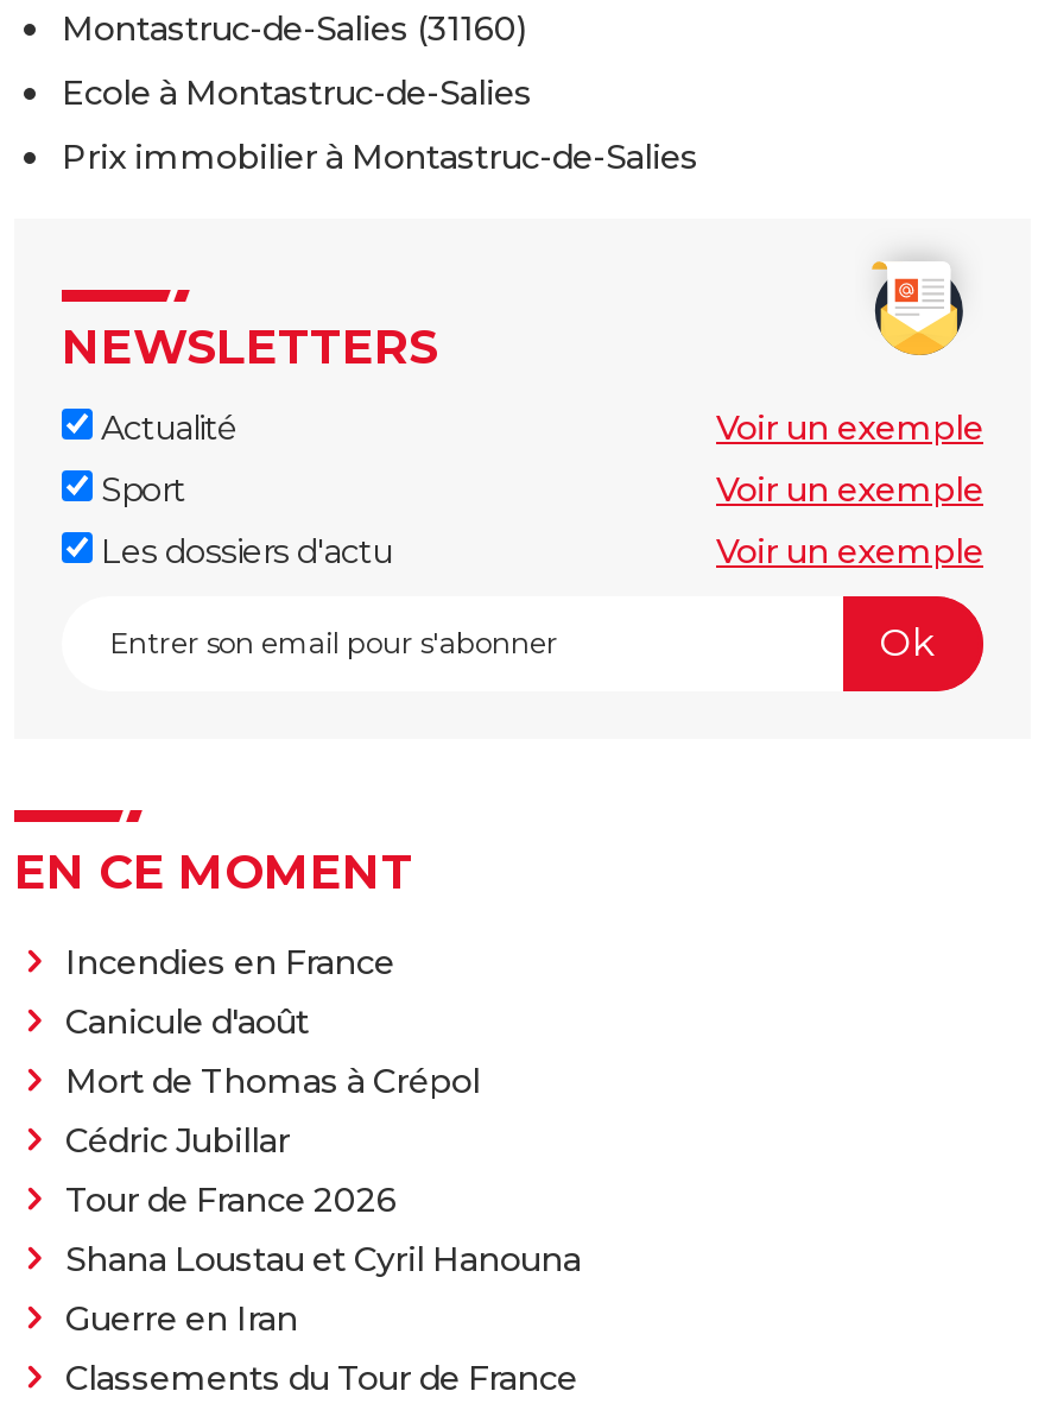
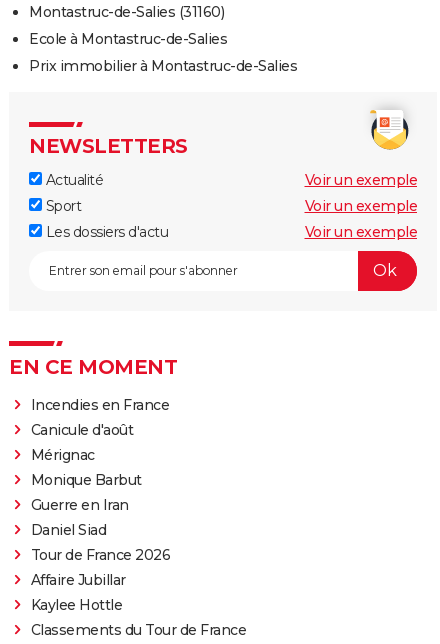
[65,1059,581,1280] Mort de Thomas à Crépol | Cédric Jubillar | Shana Loustau et Cyril Hanouna -> [30,446,141,489] Mérignac | Monique Barbut
moved [65,1178,397,1221] -> [30,546,170,564]: Tour de France 2026
moved [65,1297,298,1340] -> [30,496,128,514]: Guerre en Iran
none -> [30,521,125,614] Daniel Siad | Affaire Jubillar | Kaylee Hottle

